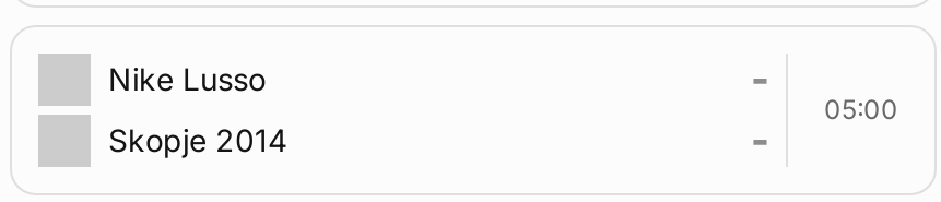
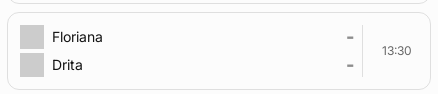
[108,61,266,98] Nike Lusso -> [52,28,103,45] Floriana
[824,93,898,126] 05:00 -> [381,43,411,58] 13:30
[108,122,287,159] Skopje 2014 -> [52,56,83,73] Drita

